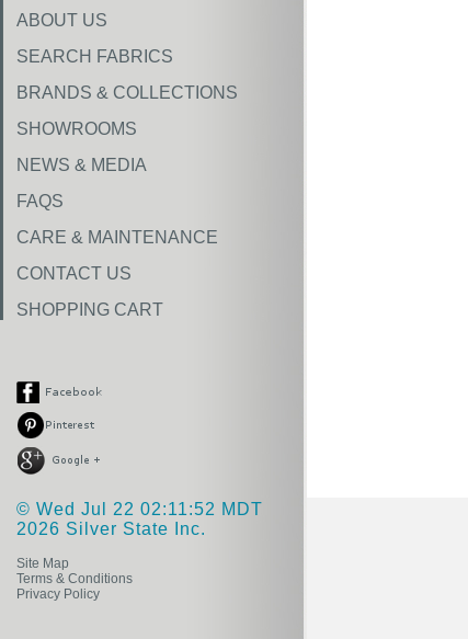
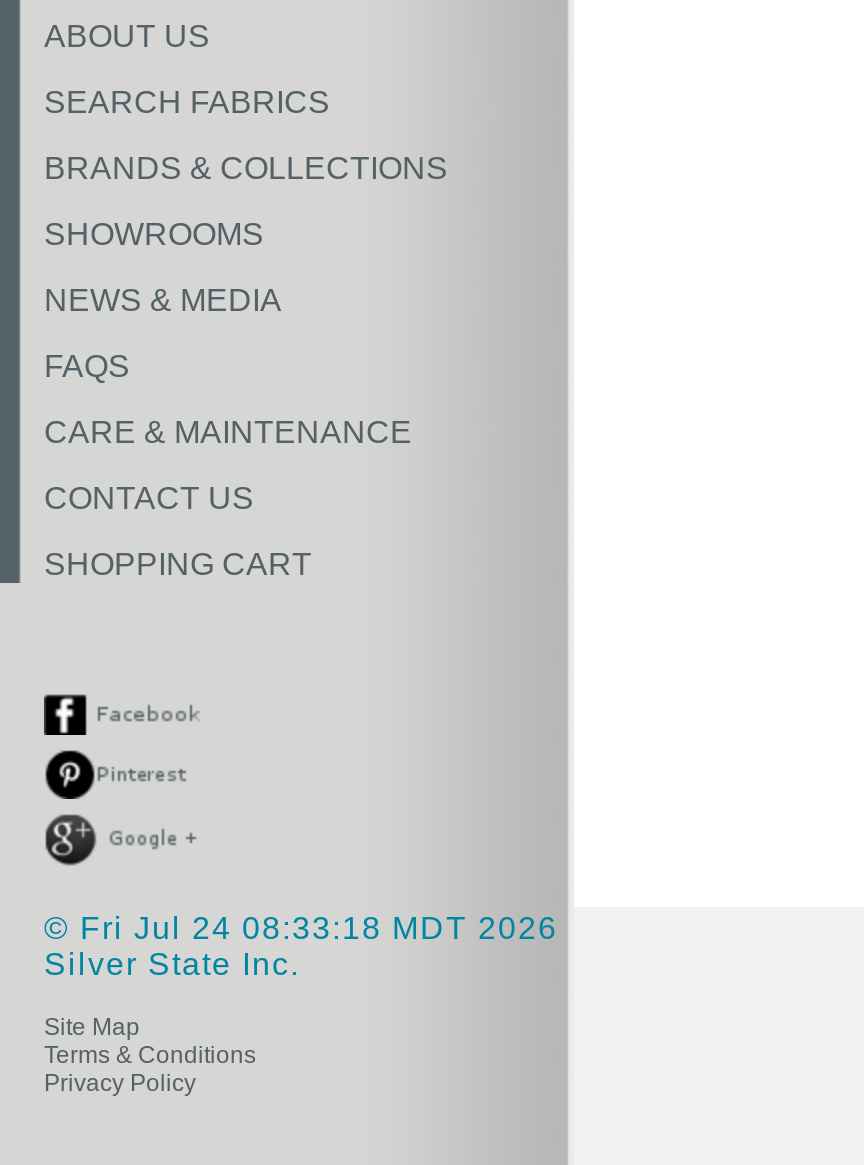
[16,500,263,538] © Wed Jul 22 02:11:52 MDT | 2026 Silver State Inc. -> [44,911,558,981] © Fri Jul 24 08:33:18 MDT 2026 | Silver State Inc.

